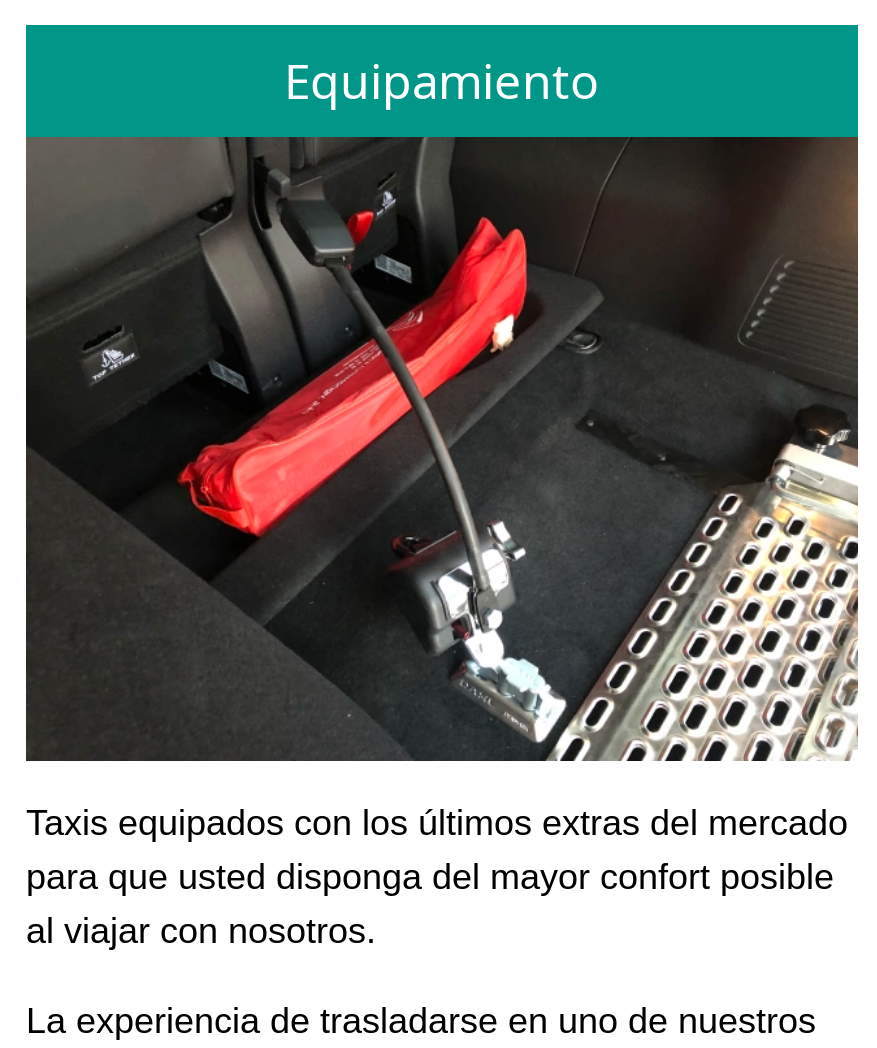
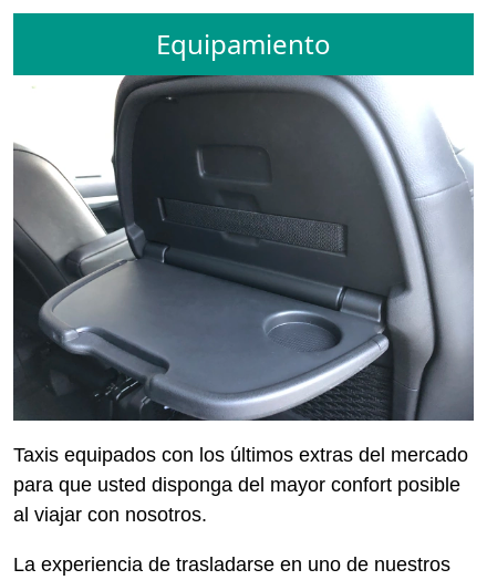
[24,136,860,762] [image] -> [13,74,475,422] [image]

